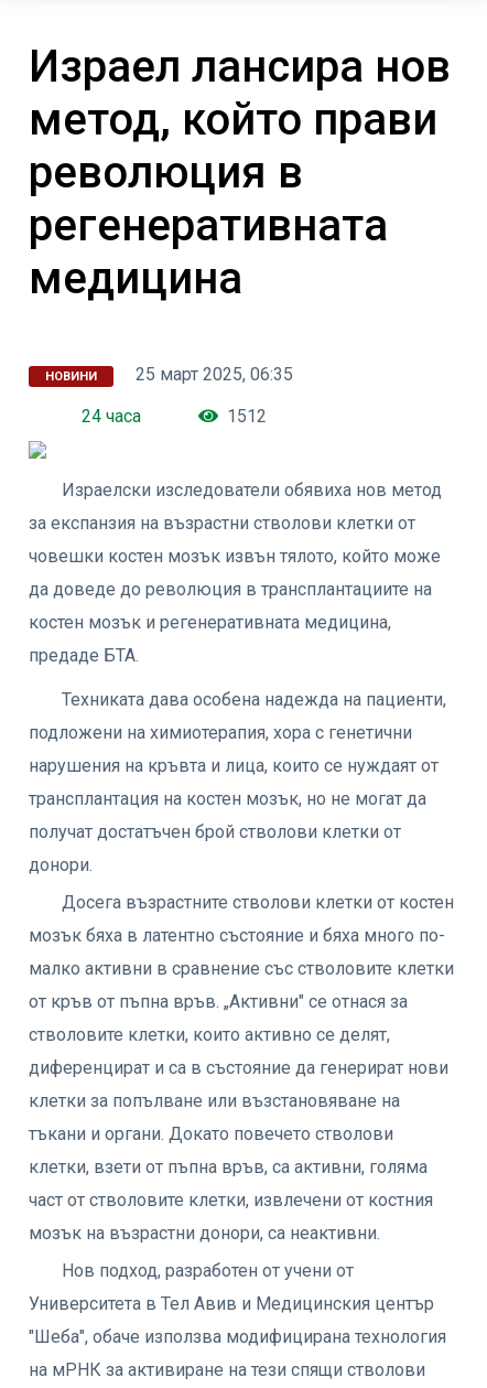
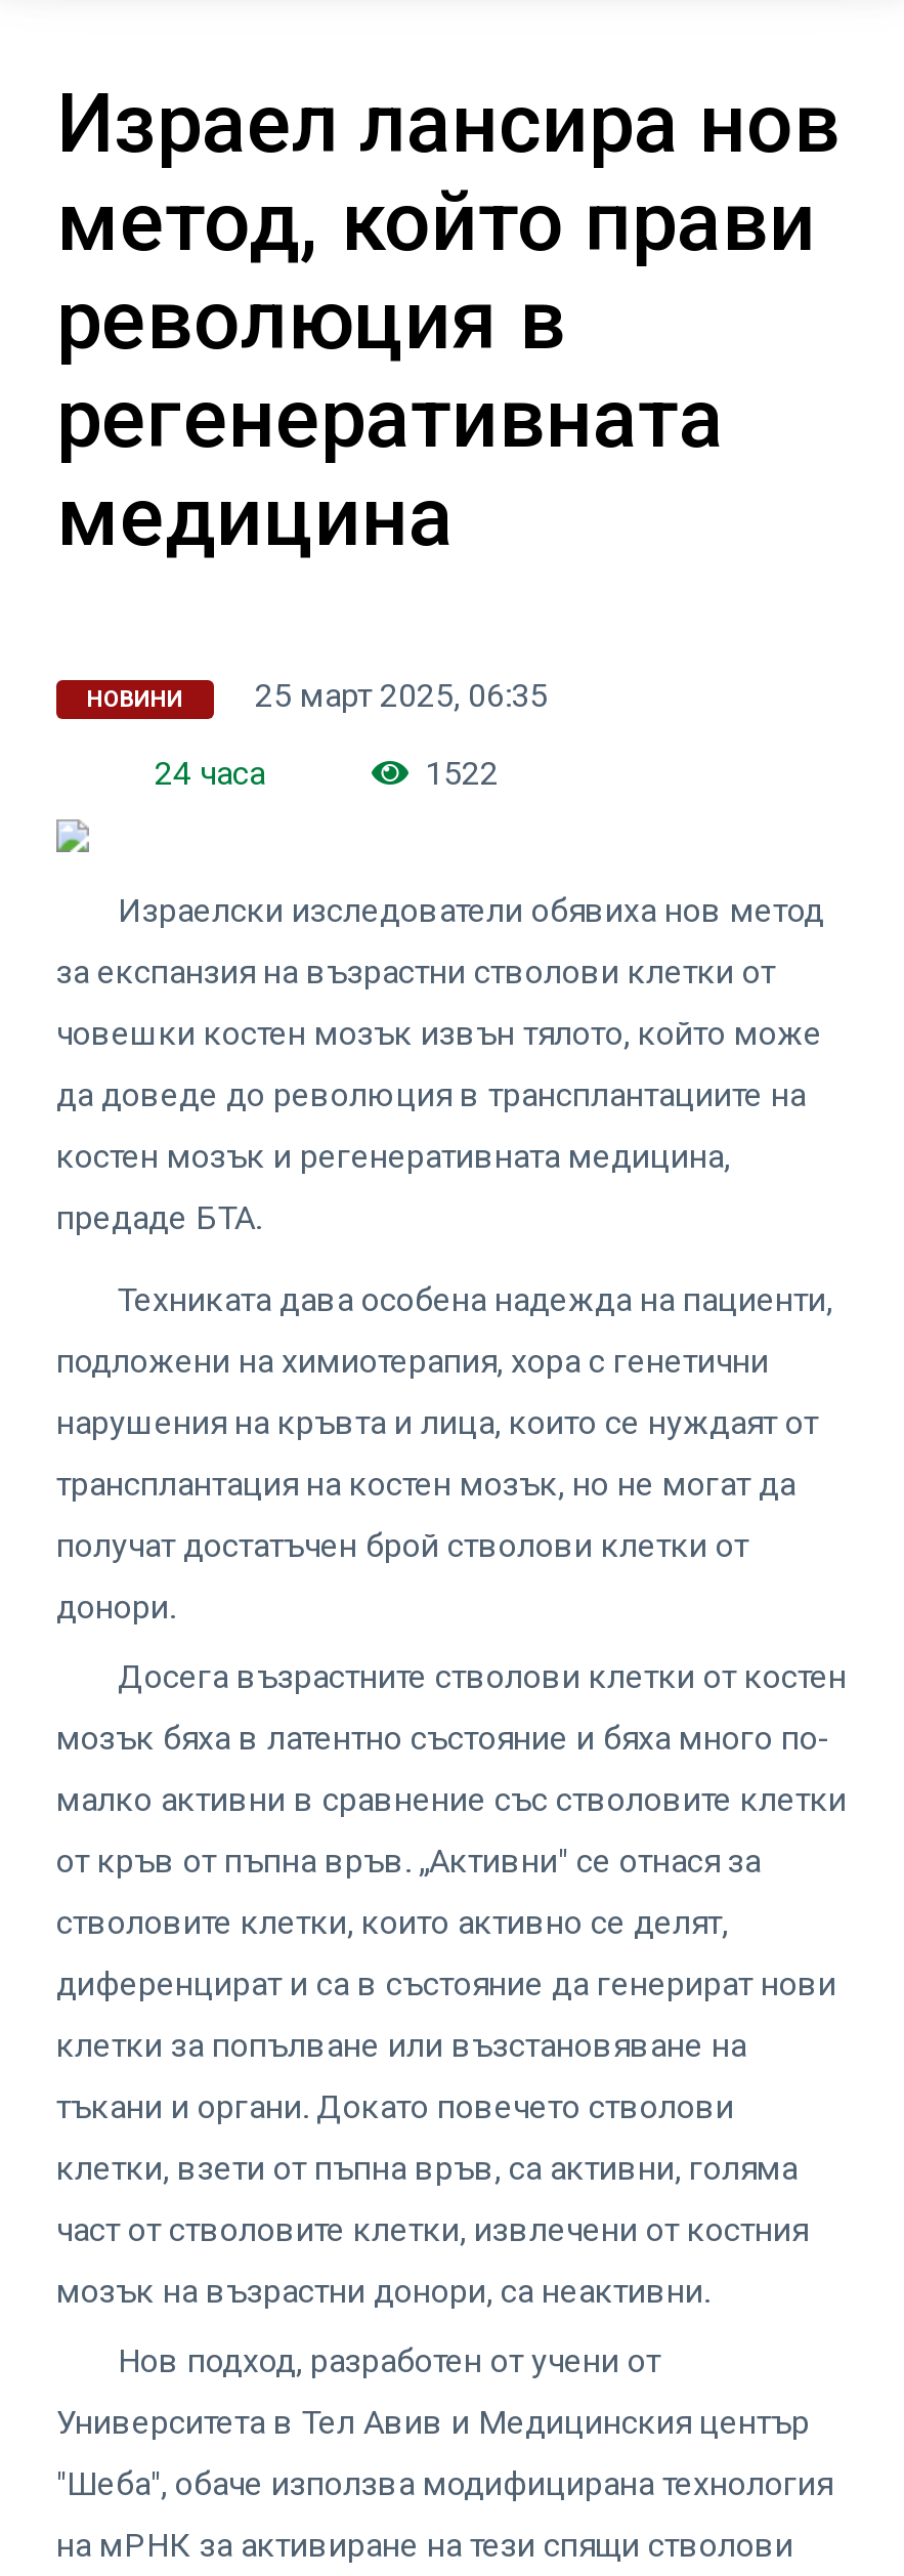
[218,406,267,427] 1512 -> [408,754,499,793] 1522

